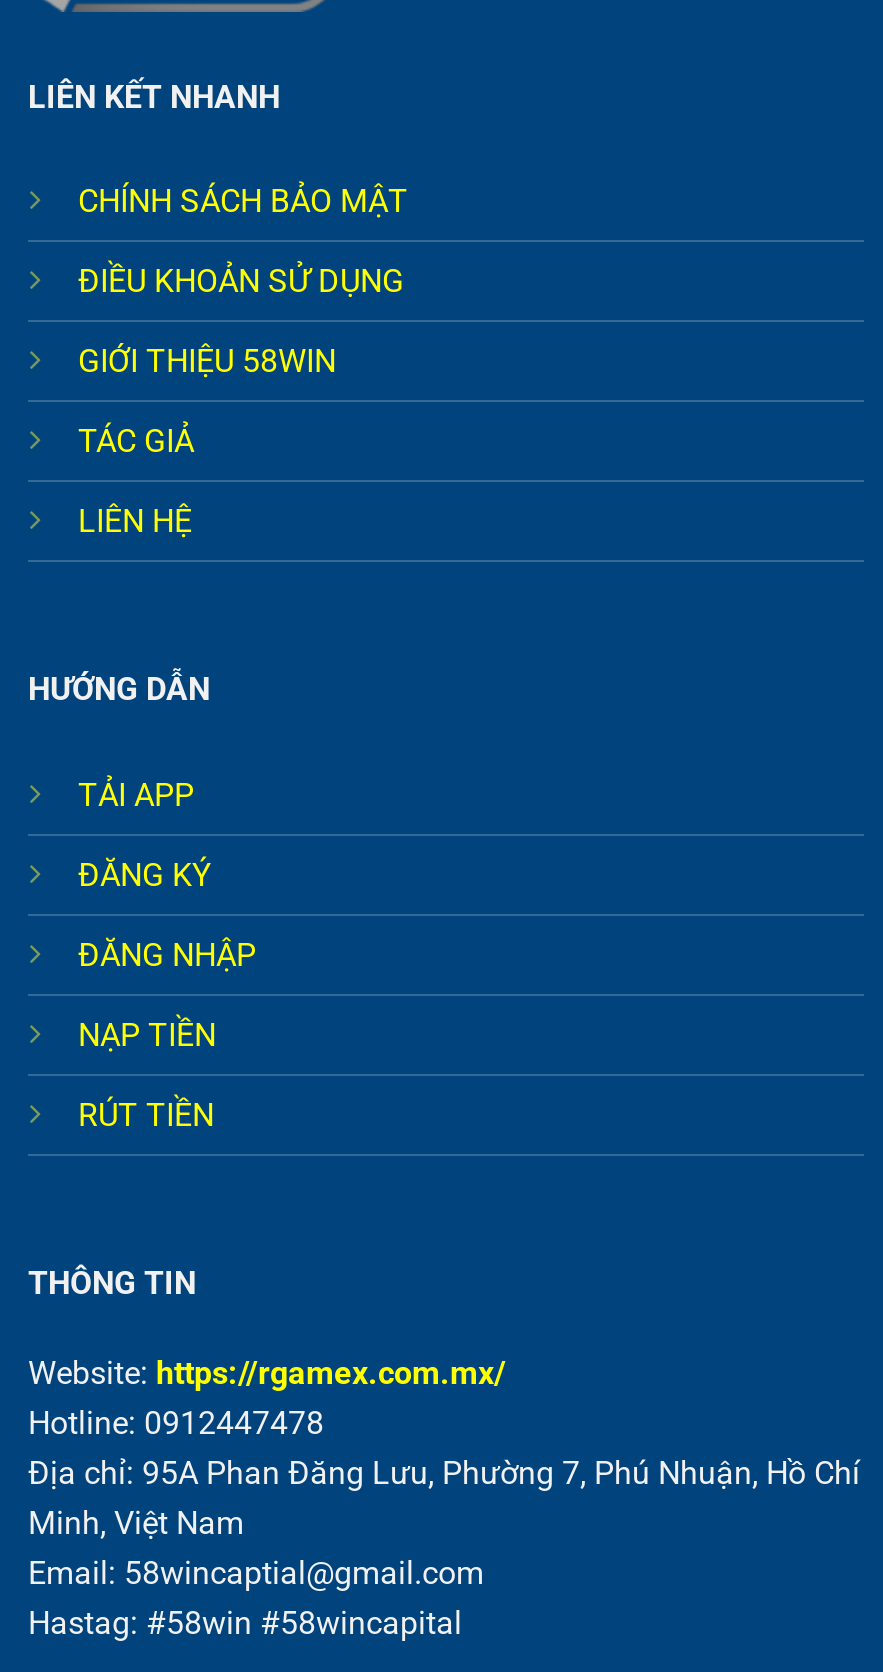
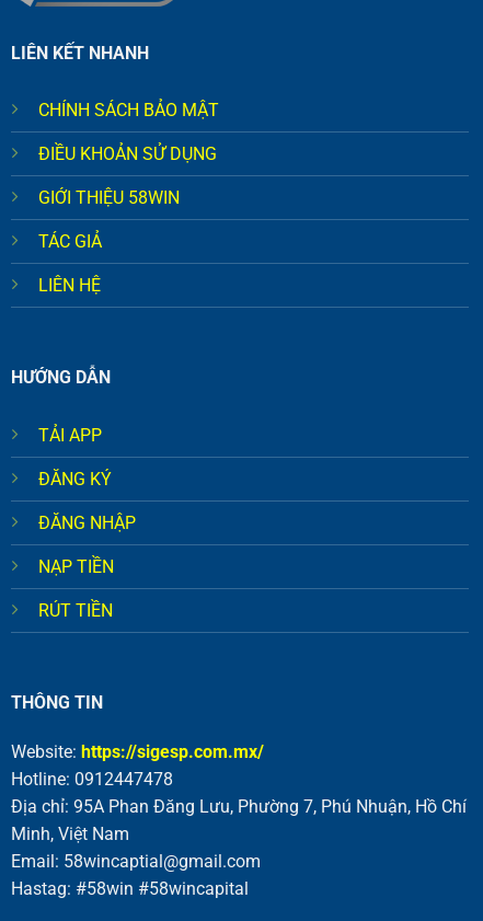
[28,1355,506,1393] Website: https://rgamex.com.mx/ -> [11,742,264,763] Website: https://sigesp.com.mx/

